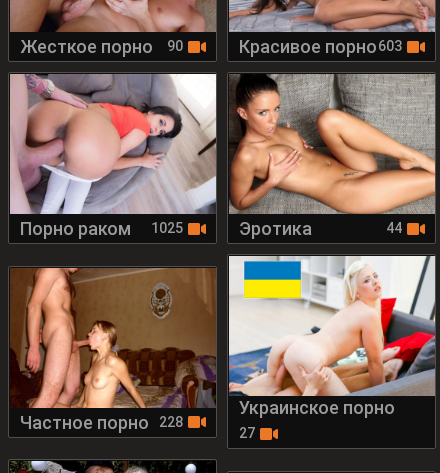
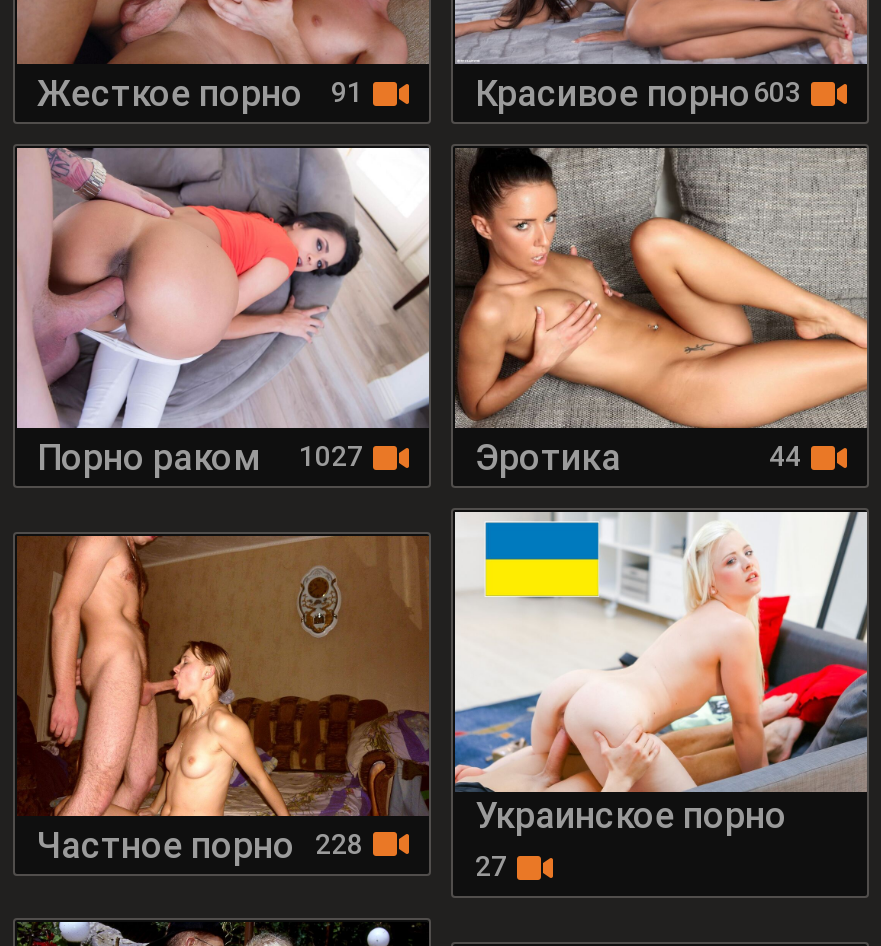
[20,36,183,57] Жесткое порно 90 -> [37,72,363,114] Жесткое порно 91
[20,218,183,239] Порно раком 1025 -> [37,436,363,478] Порно раком 1027

